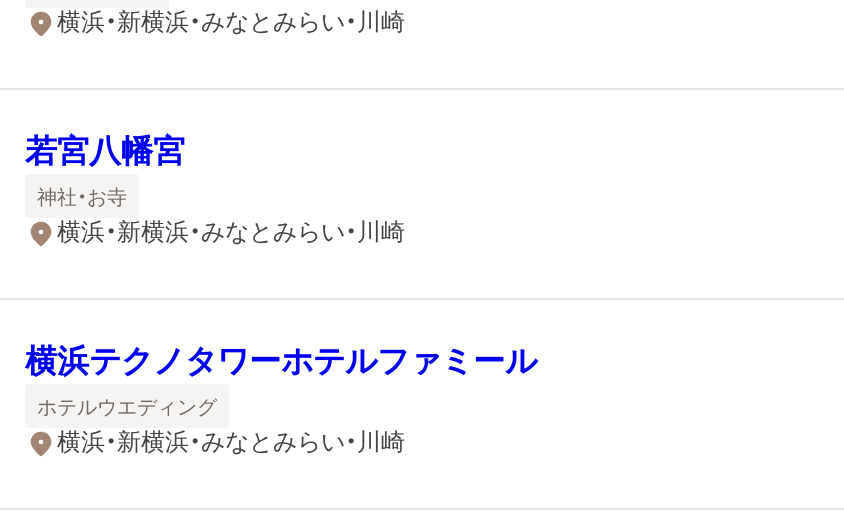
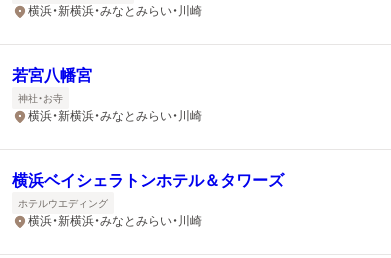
[25,344,537,378] 横浜テクノタワーホテルファミール -> [12,172,284,189] 横浜ベイシェラトンホテル＆タワーズ

